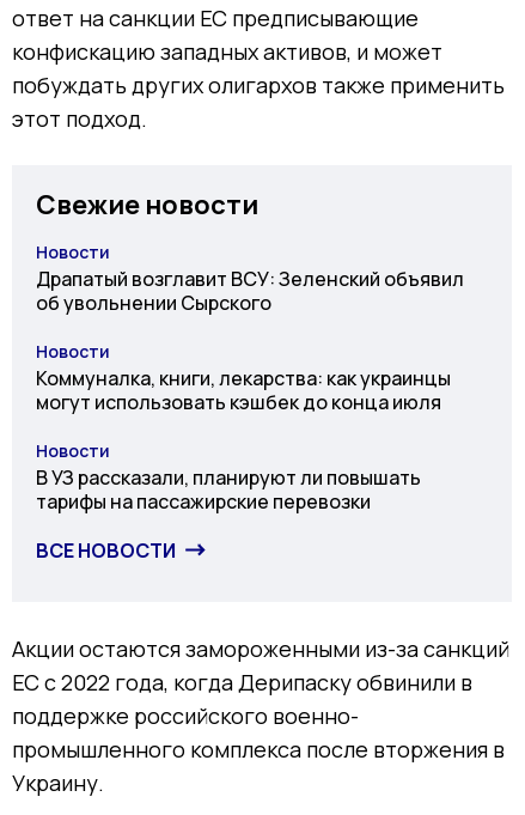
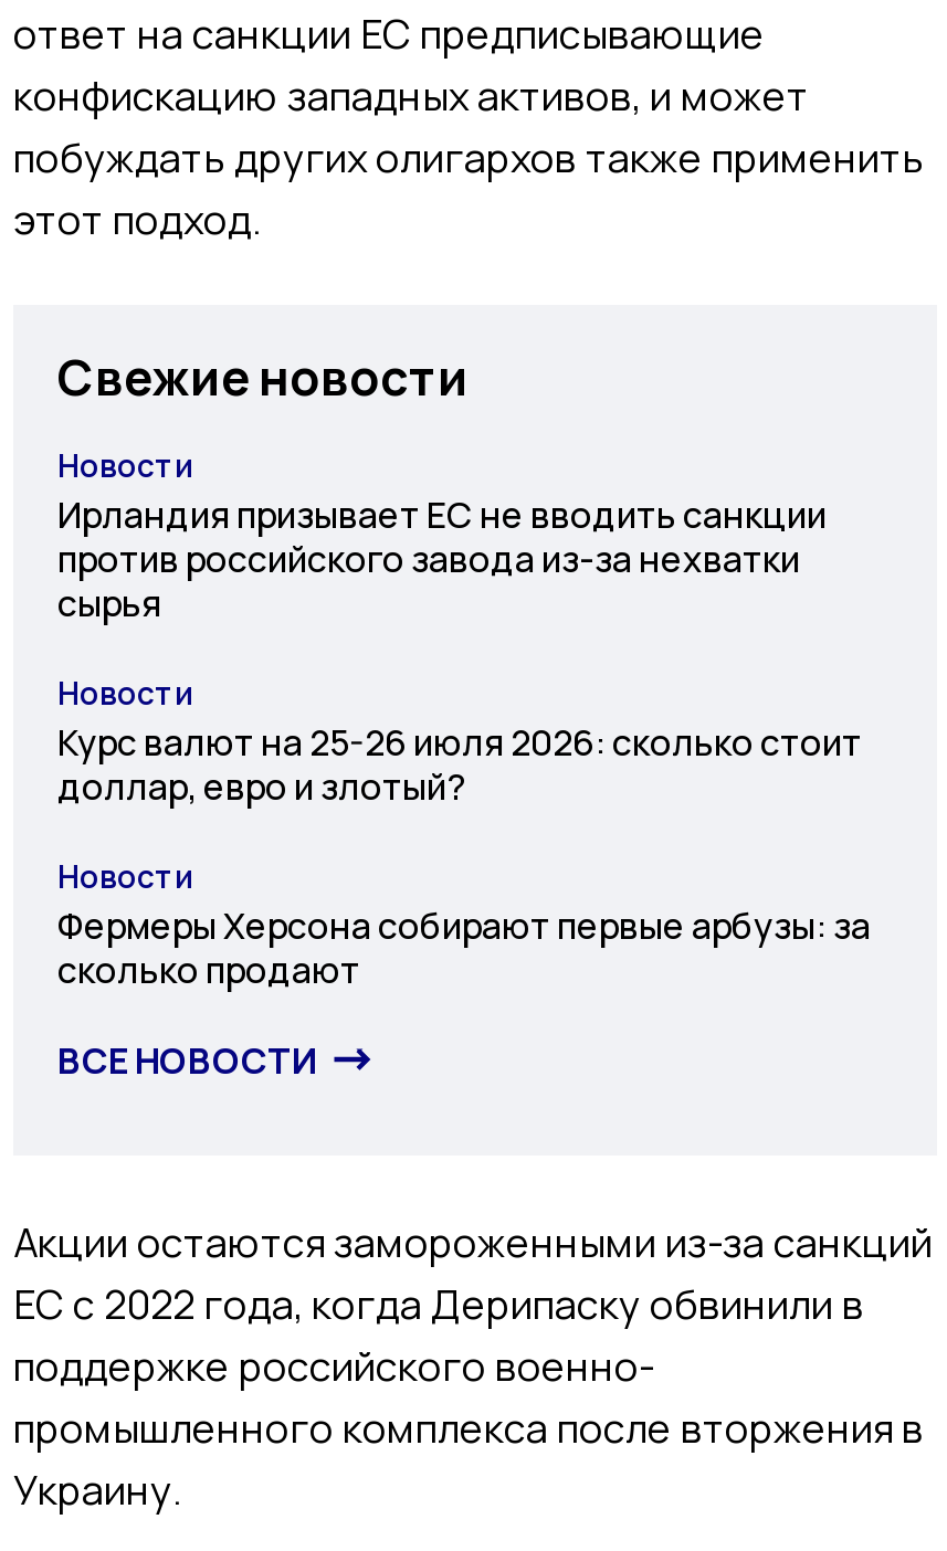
[36,265,464,316] Драпатый возглавит ВСУ: Зеленский объявил | об увольнении Сырского -> [57,490,827,627] Ирландия призывает ЕС не вводить санкции | против российского завода из-за нехватки | сырья
[36,365,451,415] Коммуналка, книги, лекарства: как украинцы | могут использовать кэшбек до конца июля -> [57,718,862,810] Курс валют на 25-26 июля 2026: сколько стоит | доллар, евро и злотый?
[36,464,421,514] В УЗ рассказали, планируют ли повышать | тарифы на пассажирские перевозки -> [57,901,871,994] Фермеры Херсона собирают первые арбузы: за | сколько продают

